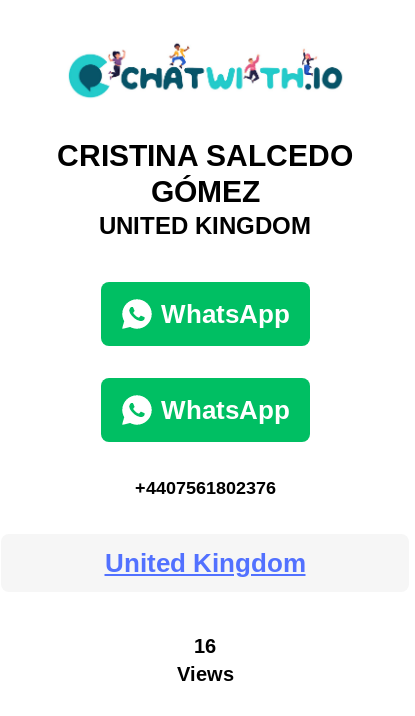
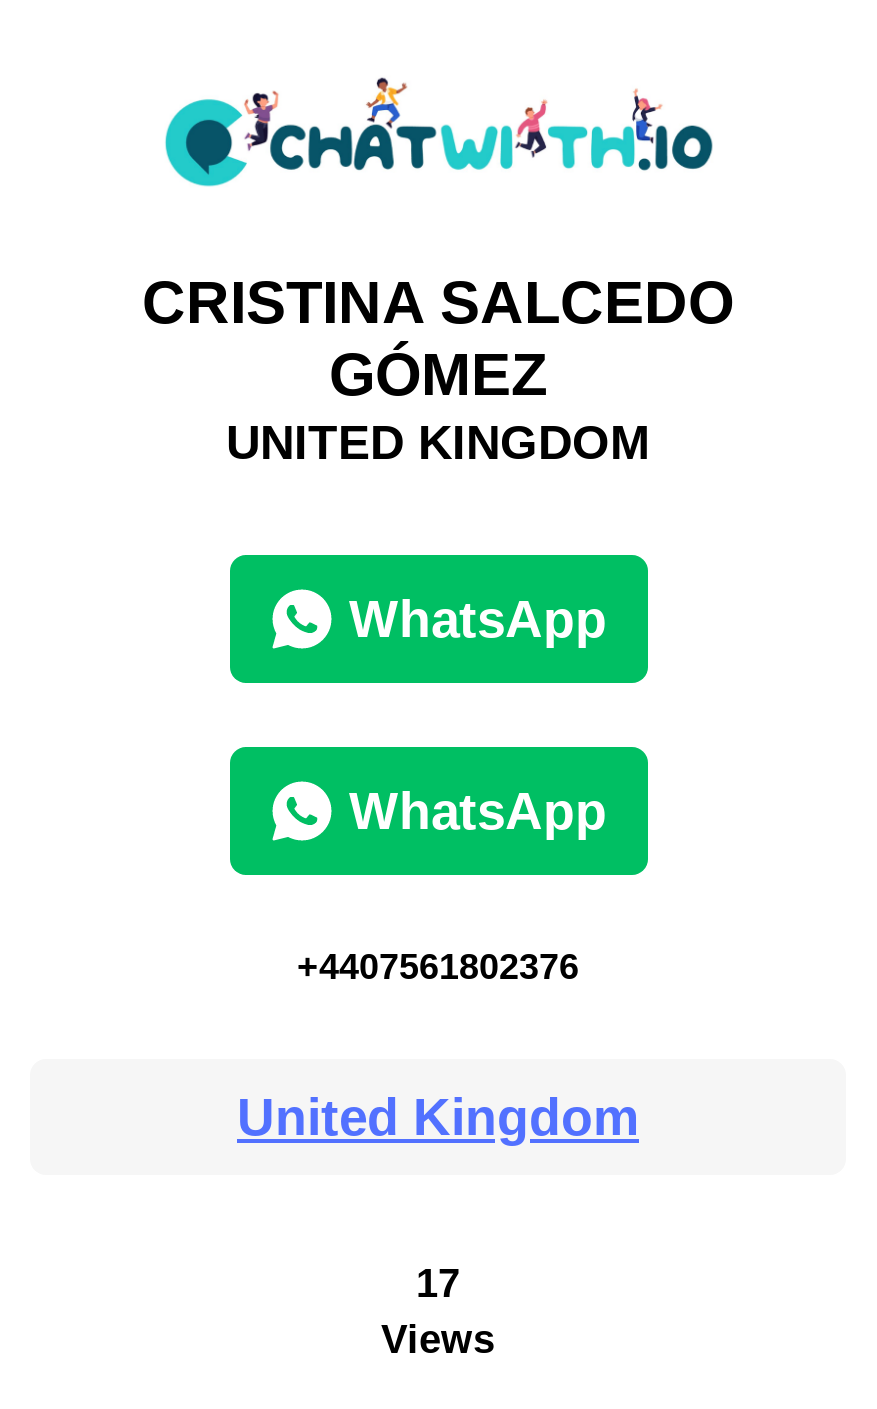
[194,635,216,657] 16 -> [416,1261,460,1305] 17

